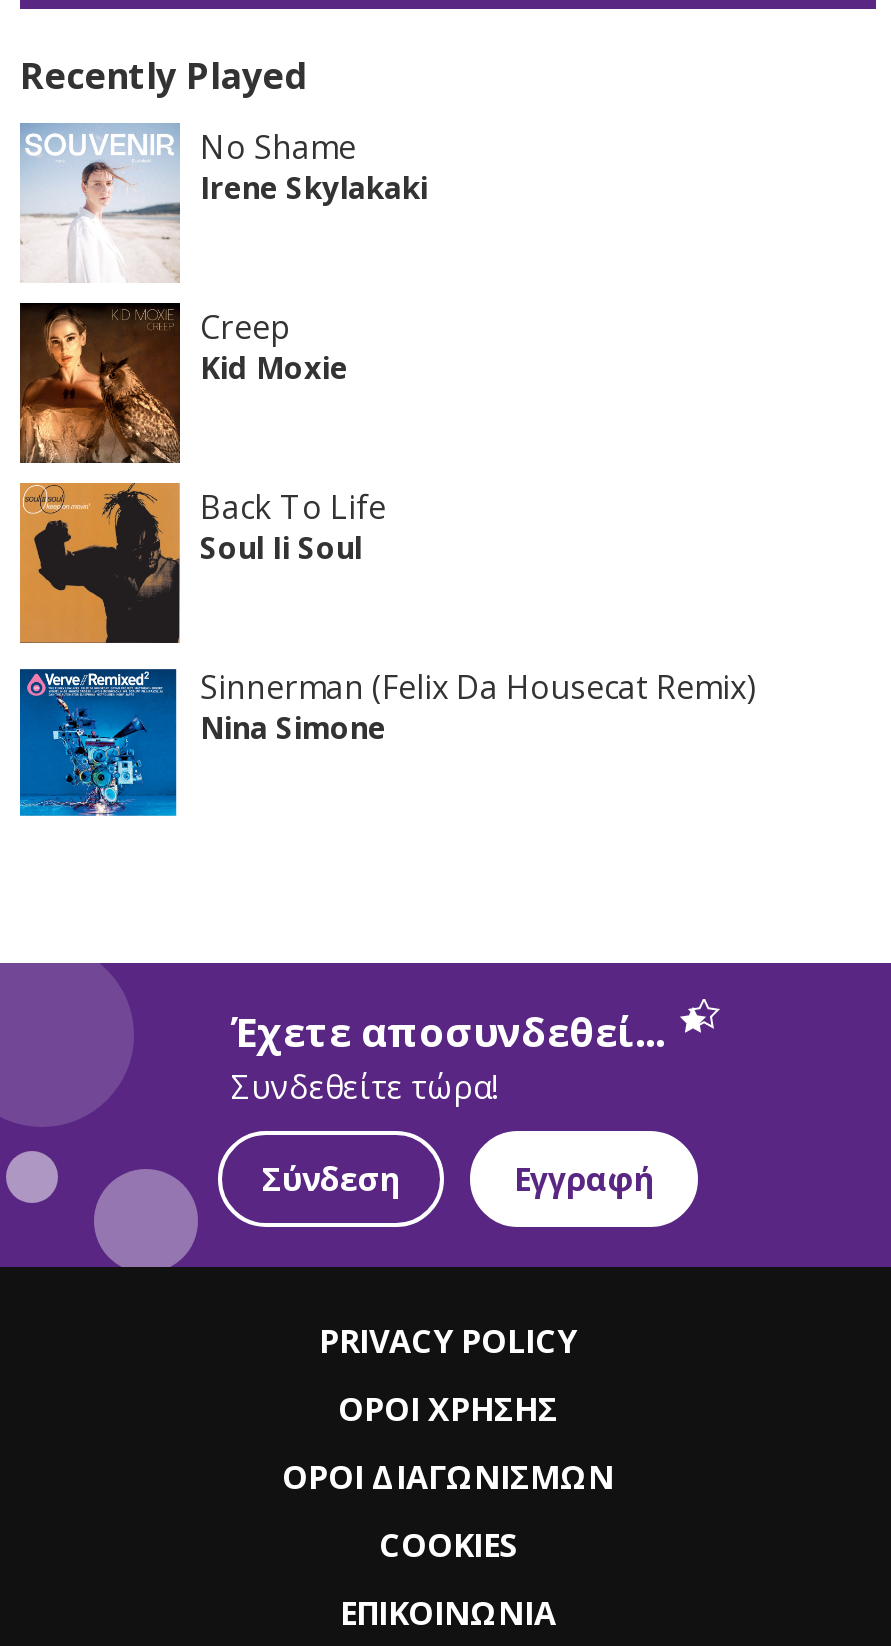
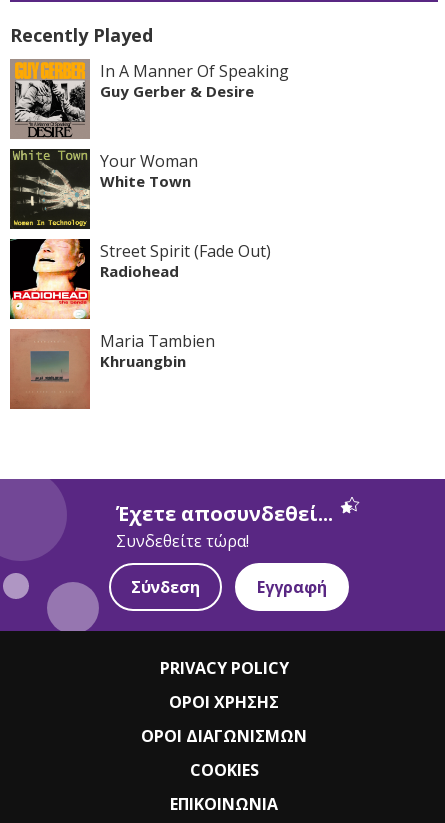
[20,123,428,283] [image] | No Shame | Irene Skylakaki -> [10,59,289,140] [image] | In A Manner Of Speaking | Guy Gerber & Desire
[18,304,348,465] [image] | Creep | Kid Moxie -> [9,149,198,230] [image] | Your Woman | White Town
[18,481,386,645] [image] | Back To Life | Soul Ii Soul -> [9,238,271,320] [image] | Street Spirit (Fade Out) | Radiohead
[18,663,756,823] [image] | Sinnerman (Felix Da Housecat Remix) | Nina Simone -> [9,328,215,410] [image] | Maria Tambien | Khruangbin

